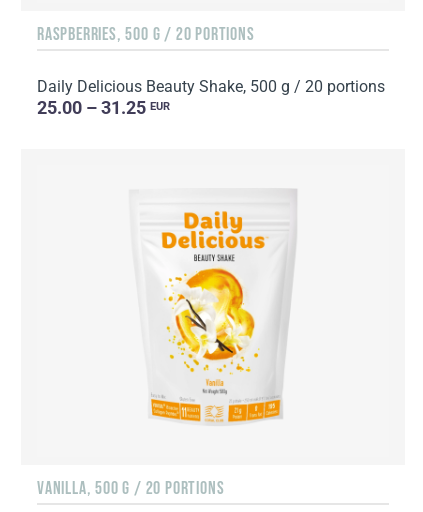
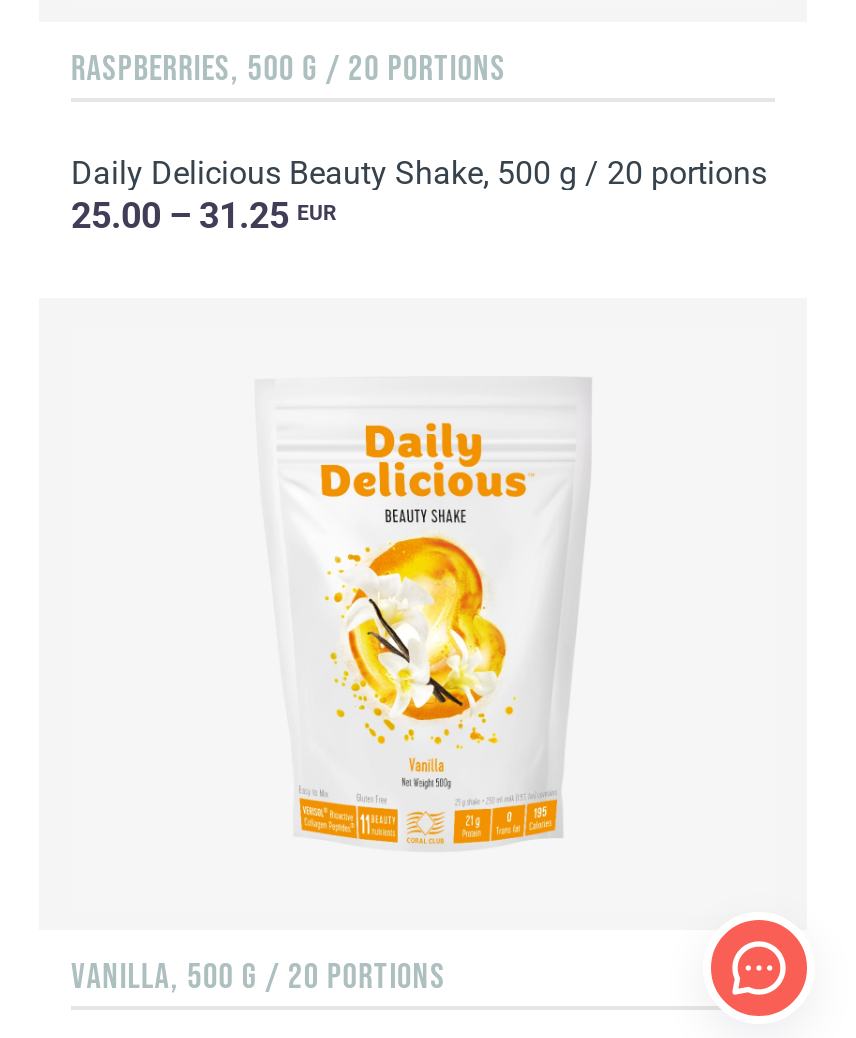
none -> [709,918,809,1018] [image]

